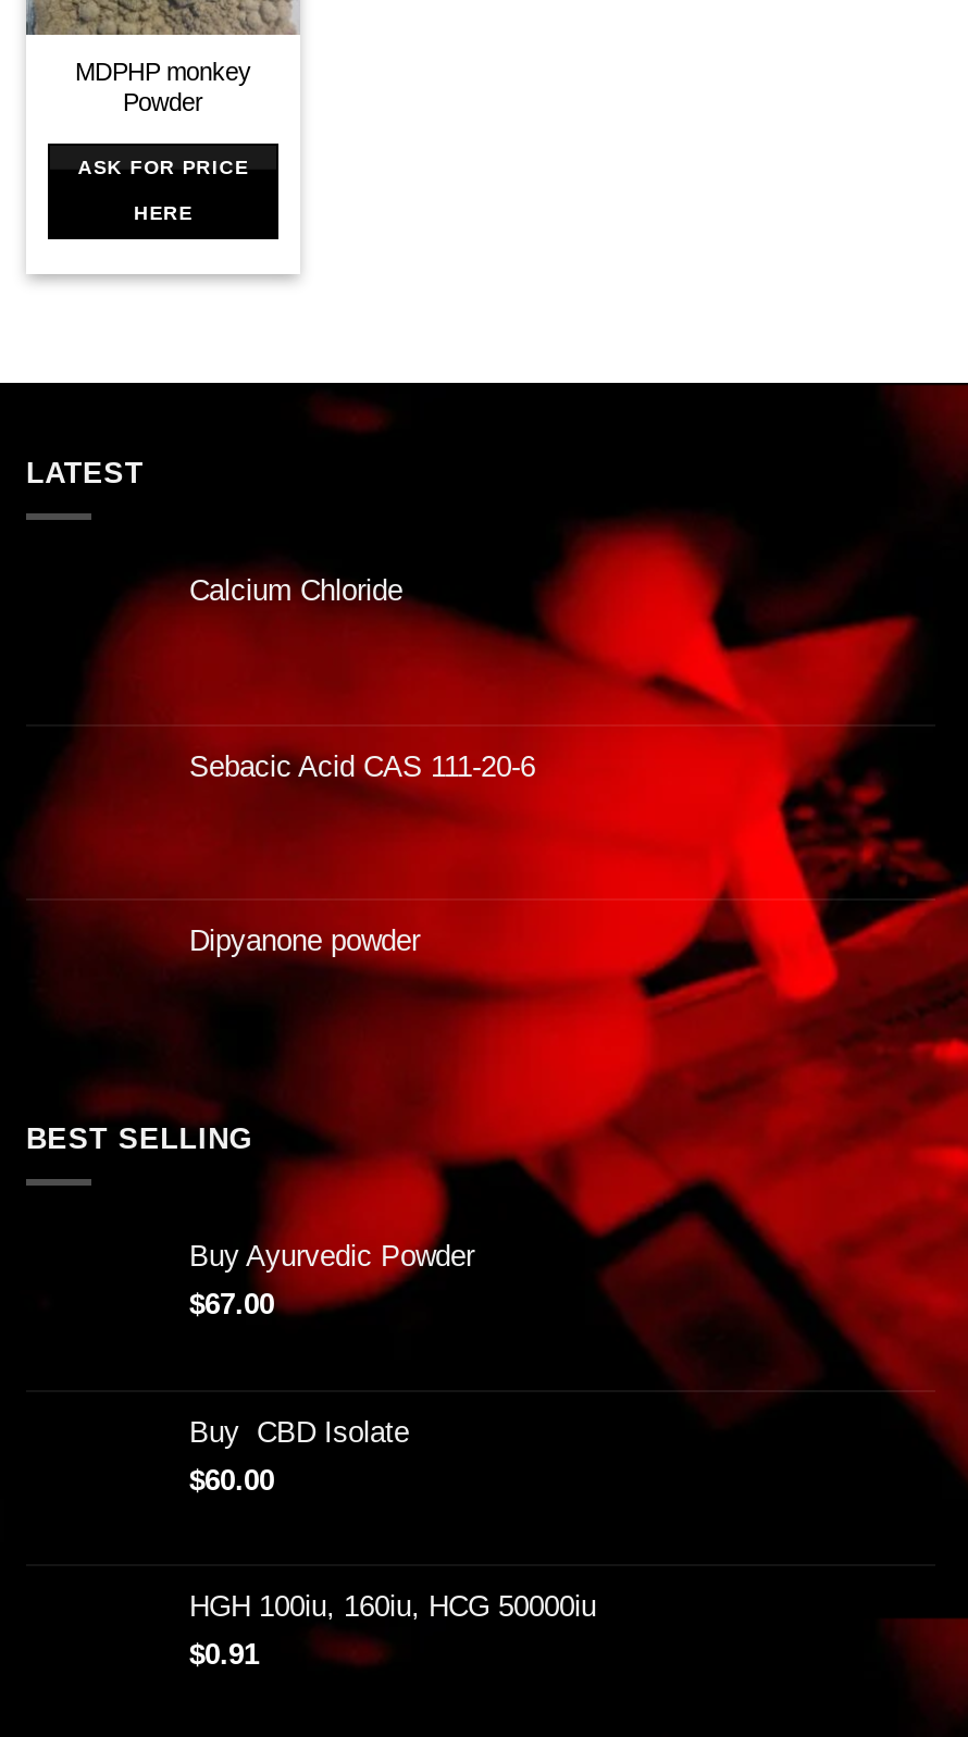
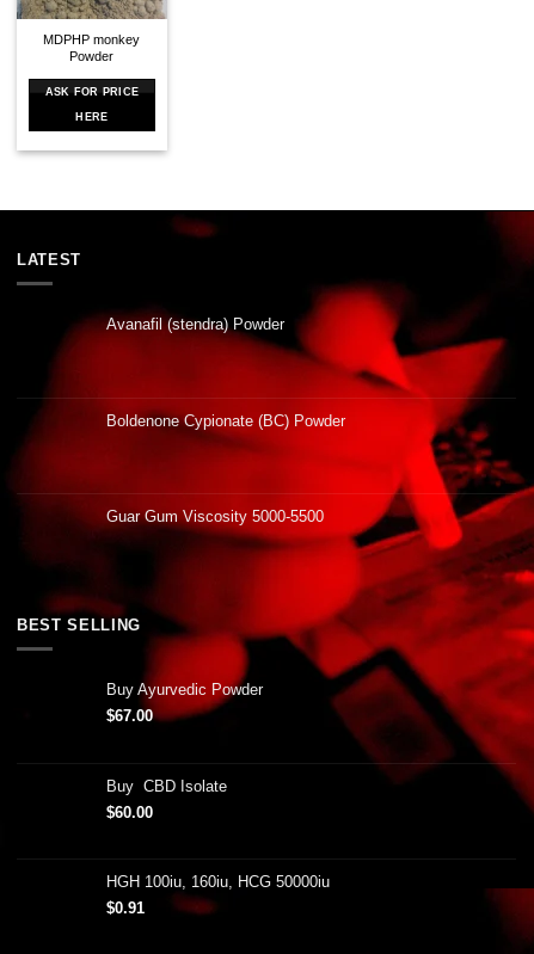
[189,573,402,606] Calcium Chloride -> [106,315,284,333] Avanafil (stendra) Powder
[189,750,535,782] Sebacic Acid CAS 111-20-6 -> [106,411,345,429] Boldenone Cypionate (BC) Powder
[189,924,420,956] Dipyanone powder -> [106,507,324,525] Guar Gum Viscosity 5000-5500

